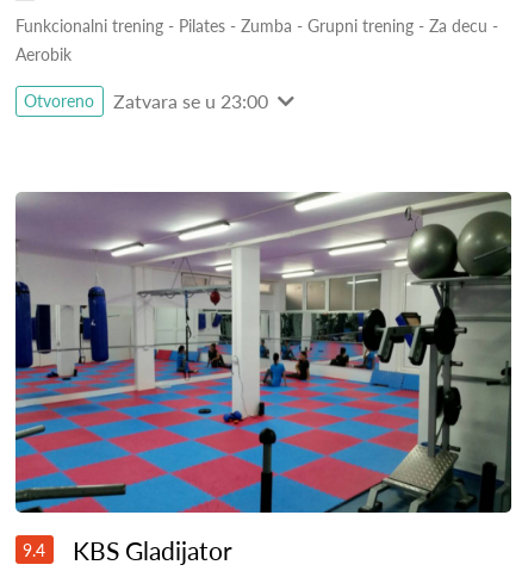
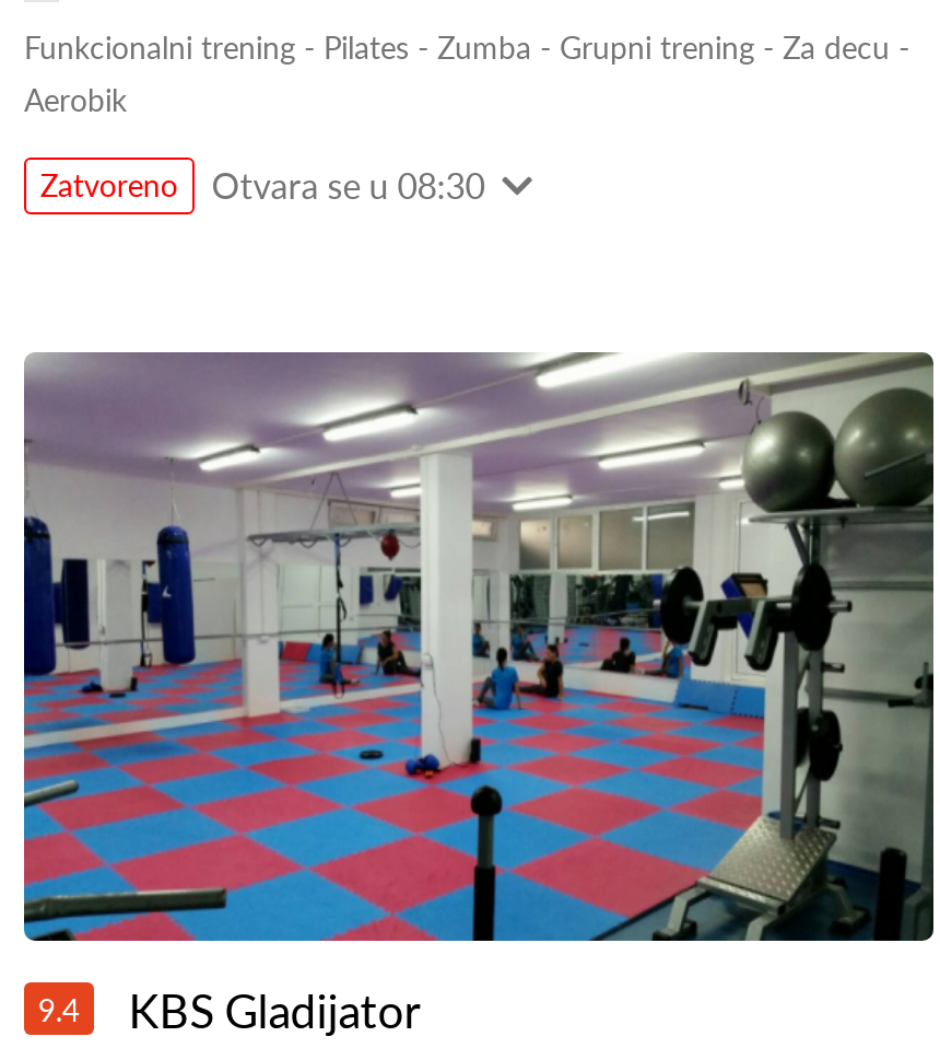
[24,89,268,112] Otvoreno | Zatvara se u 23:00 -> [40,164,485,205] Zatvoreno | Otvara se u 08:30

